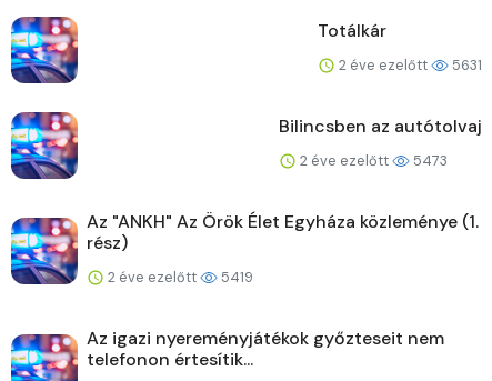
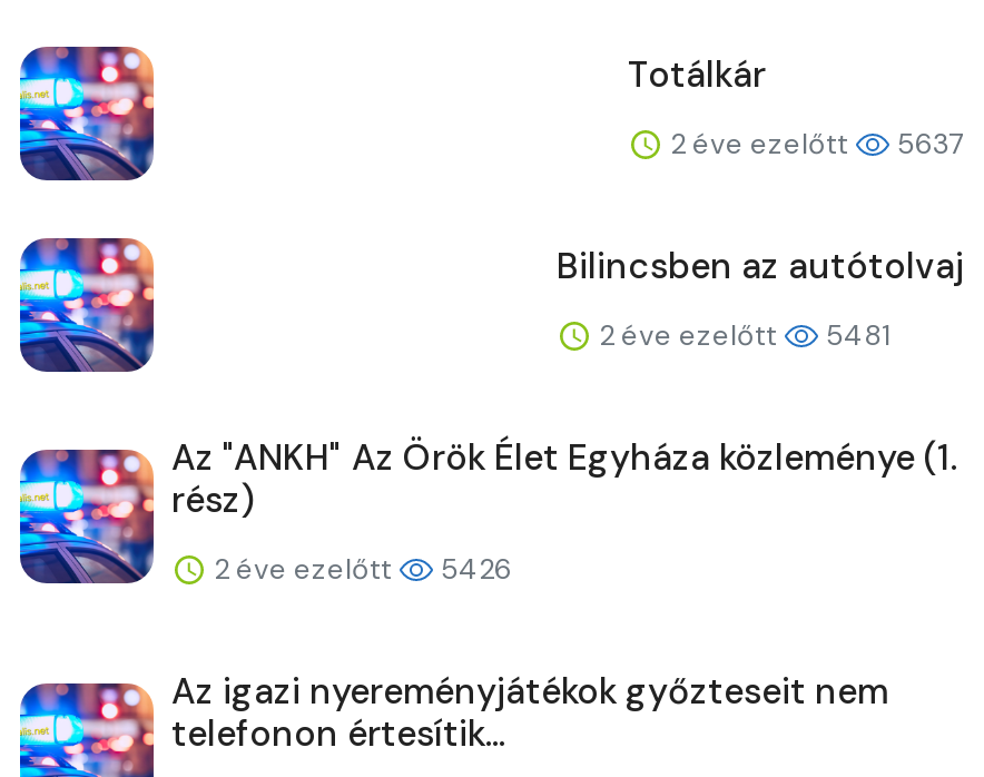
[335,55,482,74] 2 éve ezelőtt 5631 -> [663,124,964,162] 2 éve ezelőtt 5637
[297,151,448,170] 2 éve ezelőtt 5473 -> [592,315,890,353] 2 éve ezelőtt 5481
[104,267,253,286] 2 éve ezelőtt 5419 -> [207,549,512,587] 2 éve ezelőtt 5426

